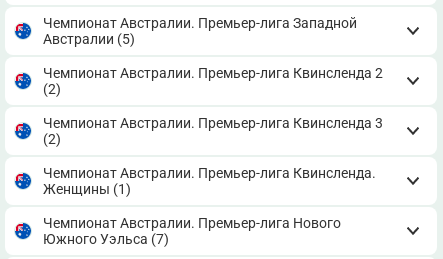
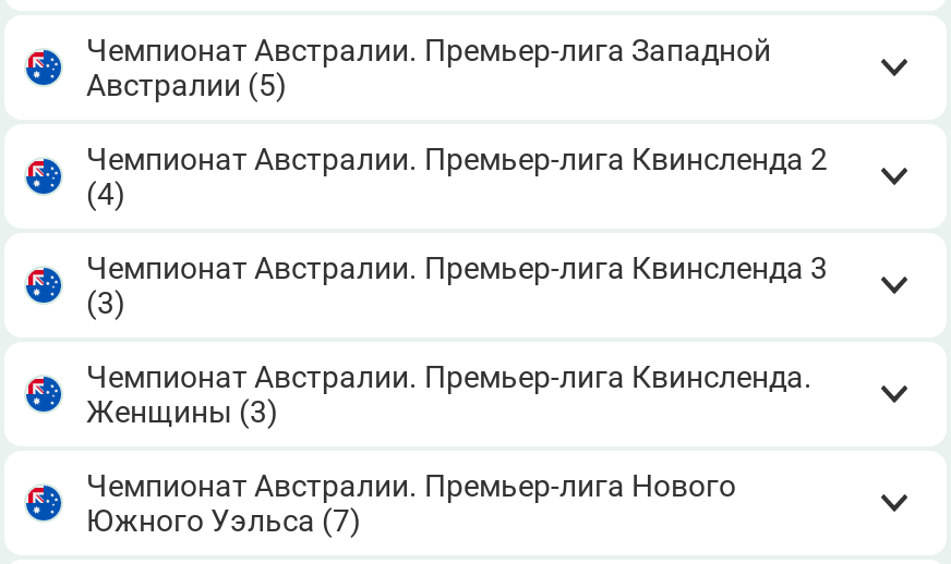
[42,81,60,97] (2) -> [86,176,125,211] (4)
[42,131,60,147] (2) -> [86,285,125,320] (3)
[42,181,130,197] Женщины (1) -> [86,394,278,429] Женщины (3)

